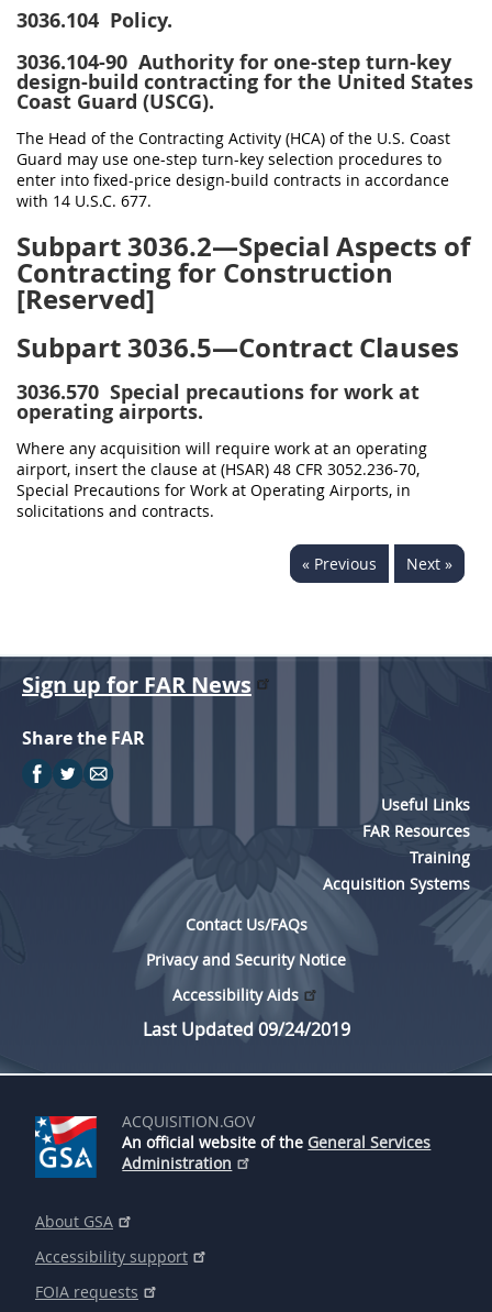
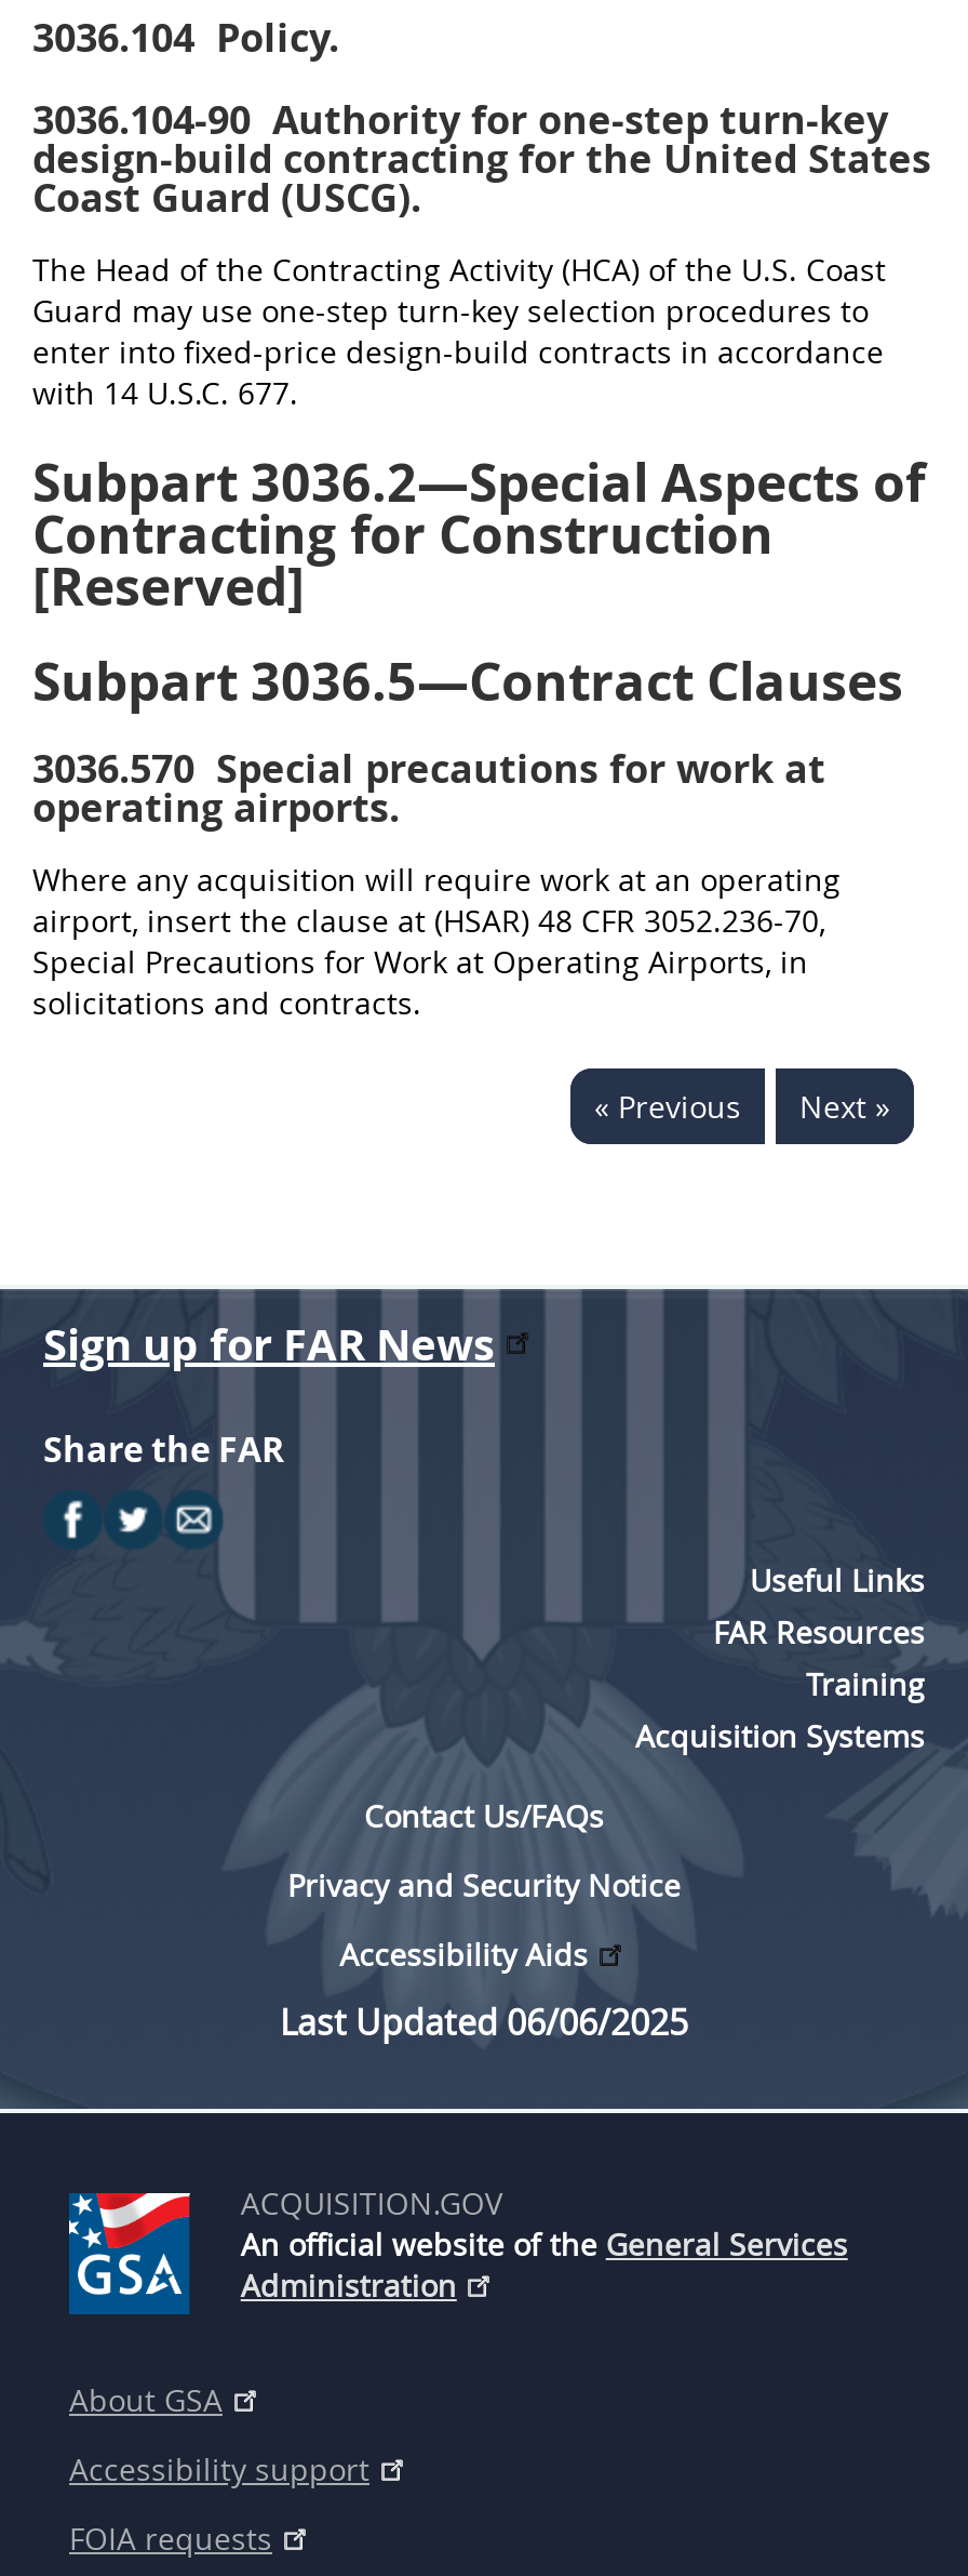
[142,1017,350,1041] Last Updated 09/24/2019 -> [280,1999,688,2046] Last Updated 06/06/2025

